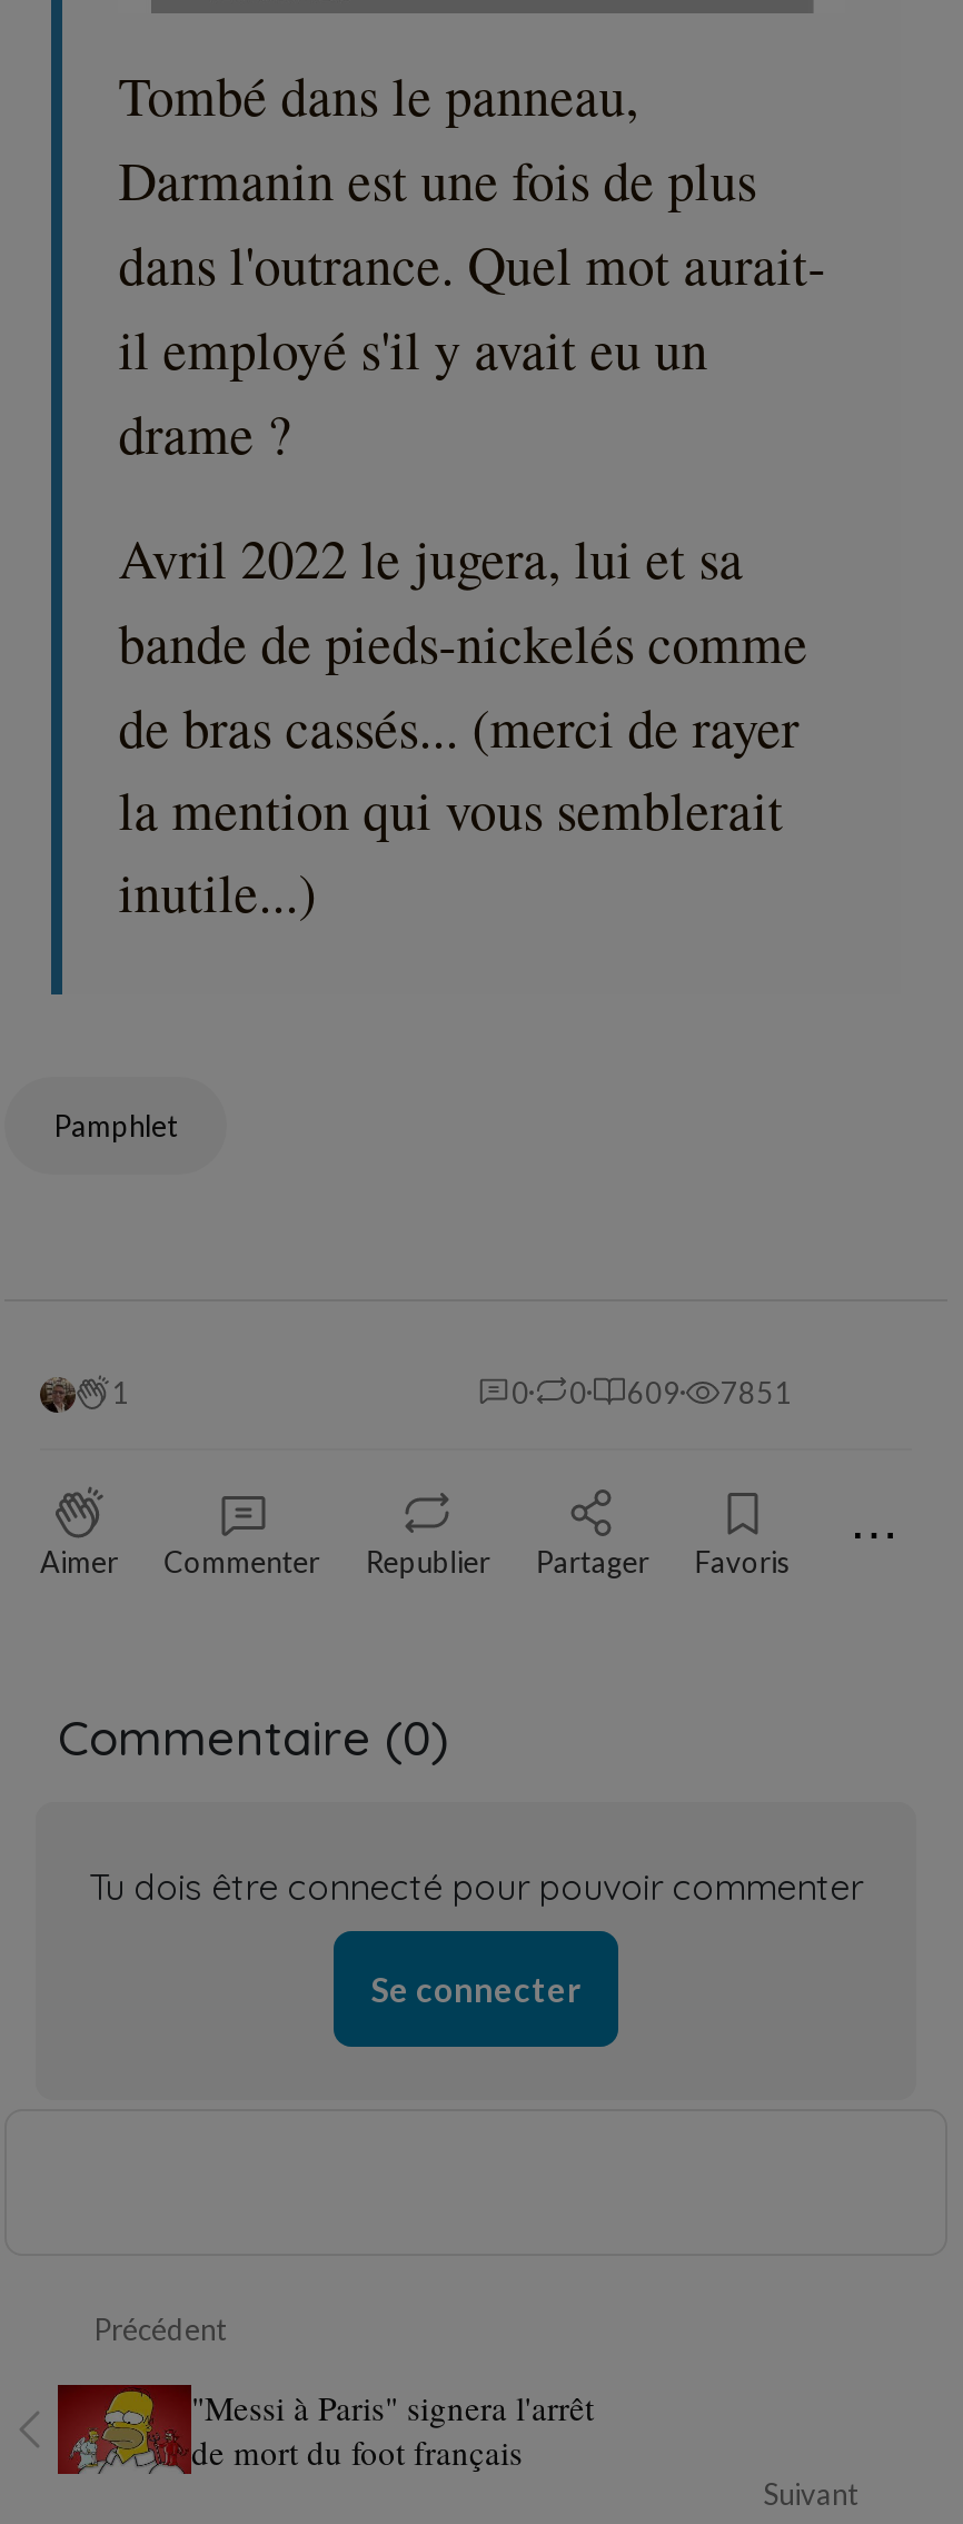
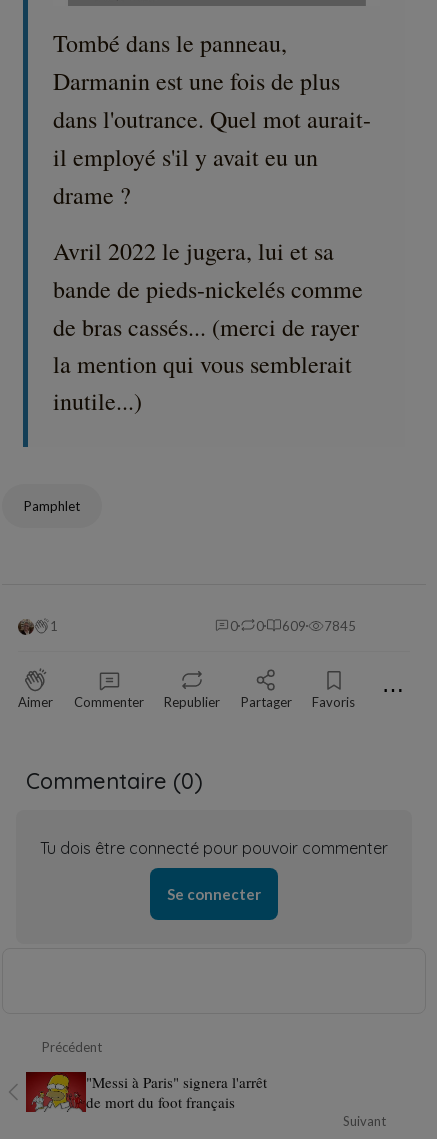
[721,1374,792,1410] 7851 -> [324,618,356,634] 7845

